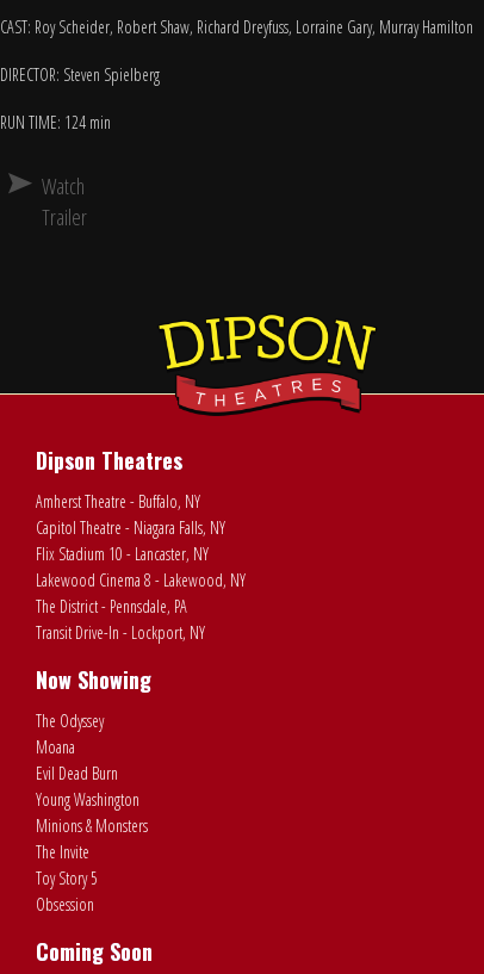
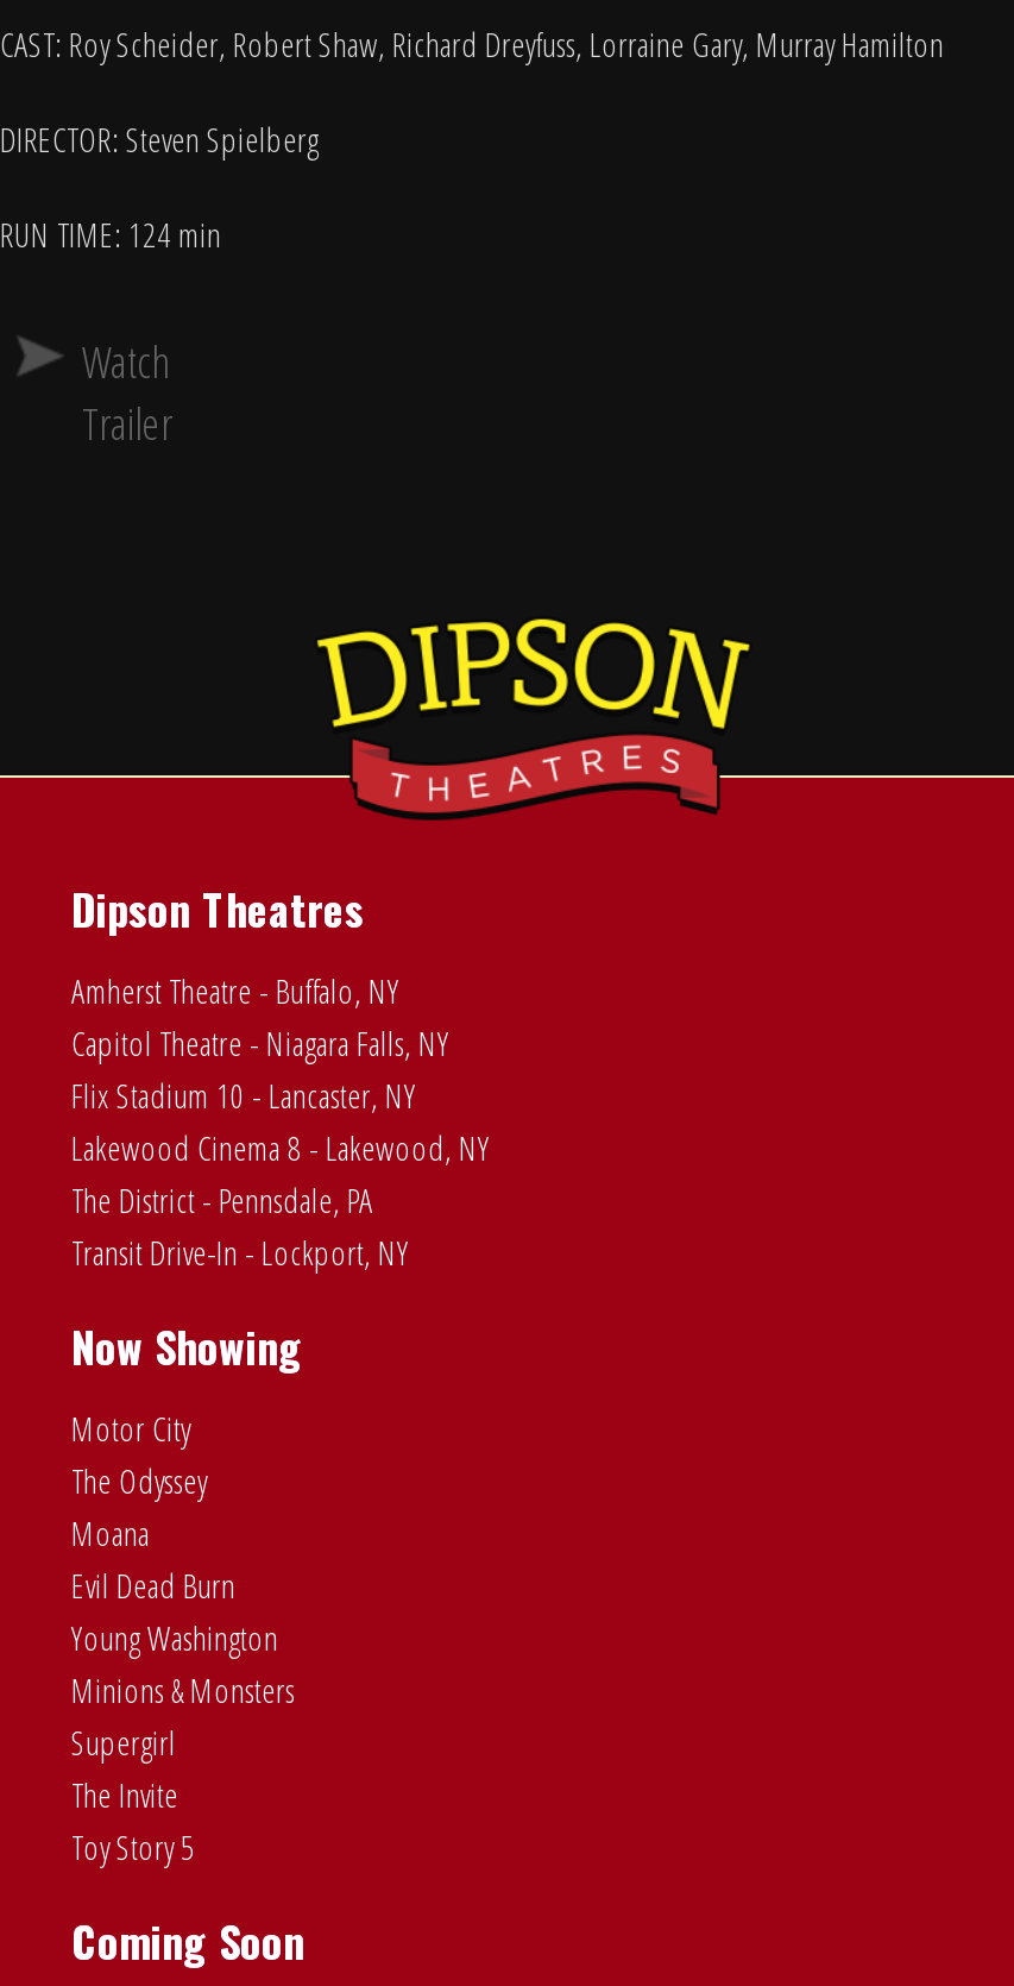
none -> [71,1405,190,1451] Motor City
none -> [71,1719,176,1765] Supergirl
moved [36,840,98,889] -> [71,1772,195,1869]: The Invite | Toy Story 5
[36,893,94,915] Obsession -> none

